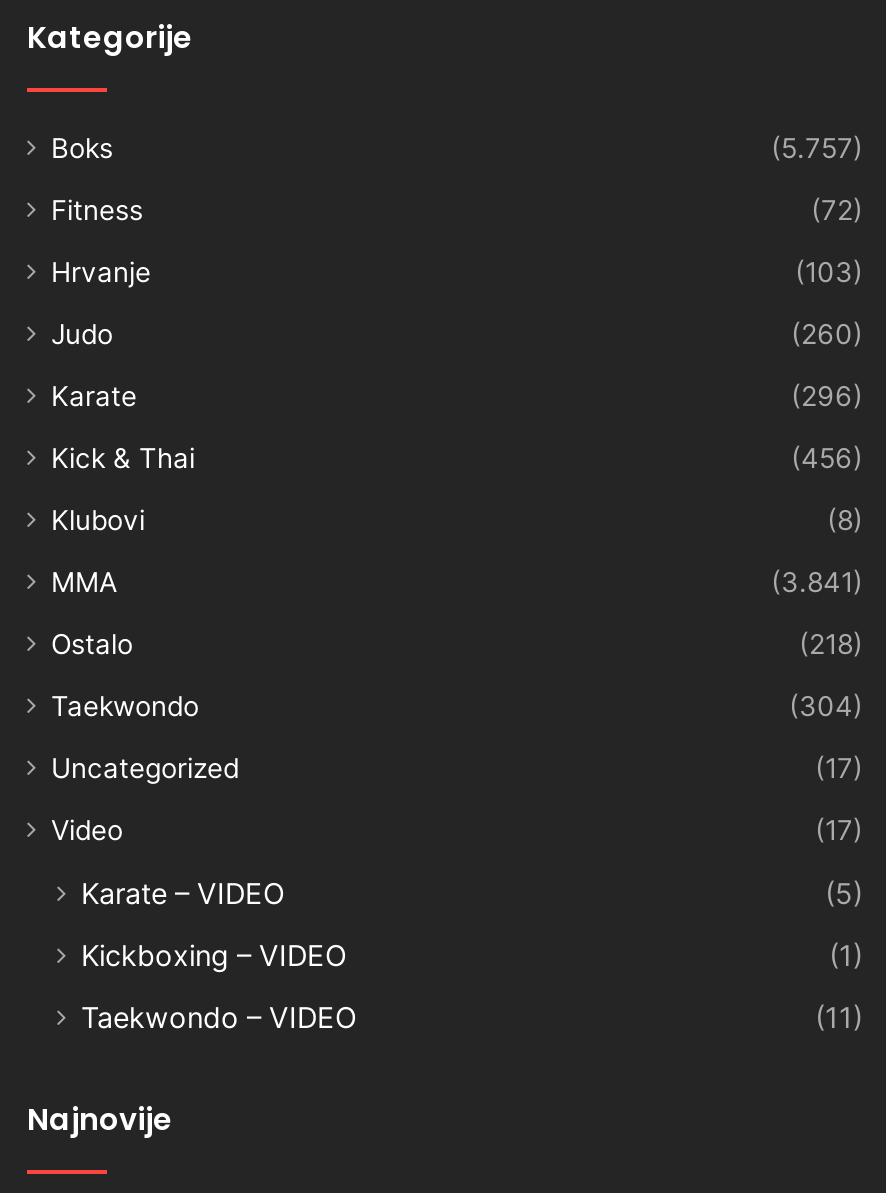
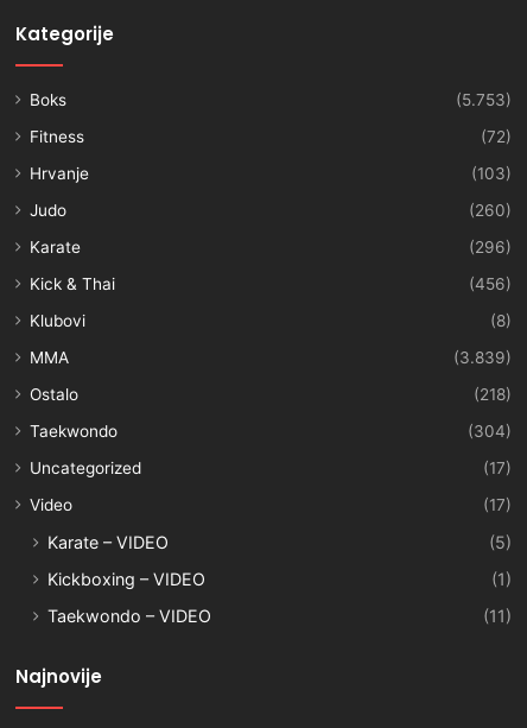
[771,131,863,163] (5.757) -> [456,91,512,110] (5.753)
[771,565,863,597] (3.841) -> [453,348,512,367] (3.839)

